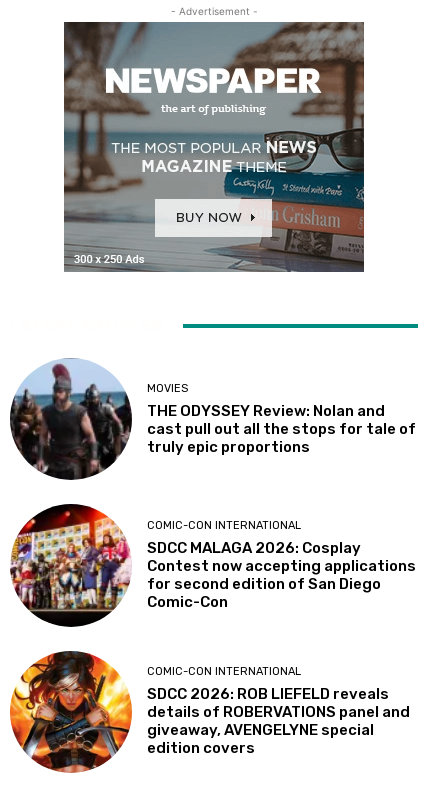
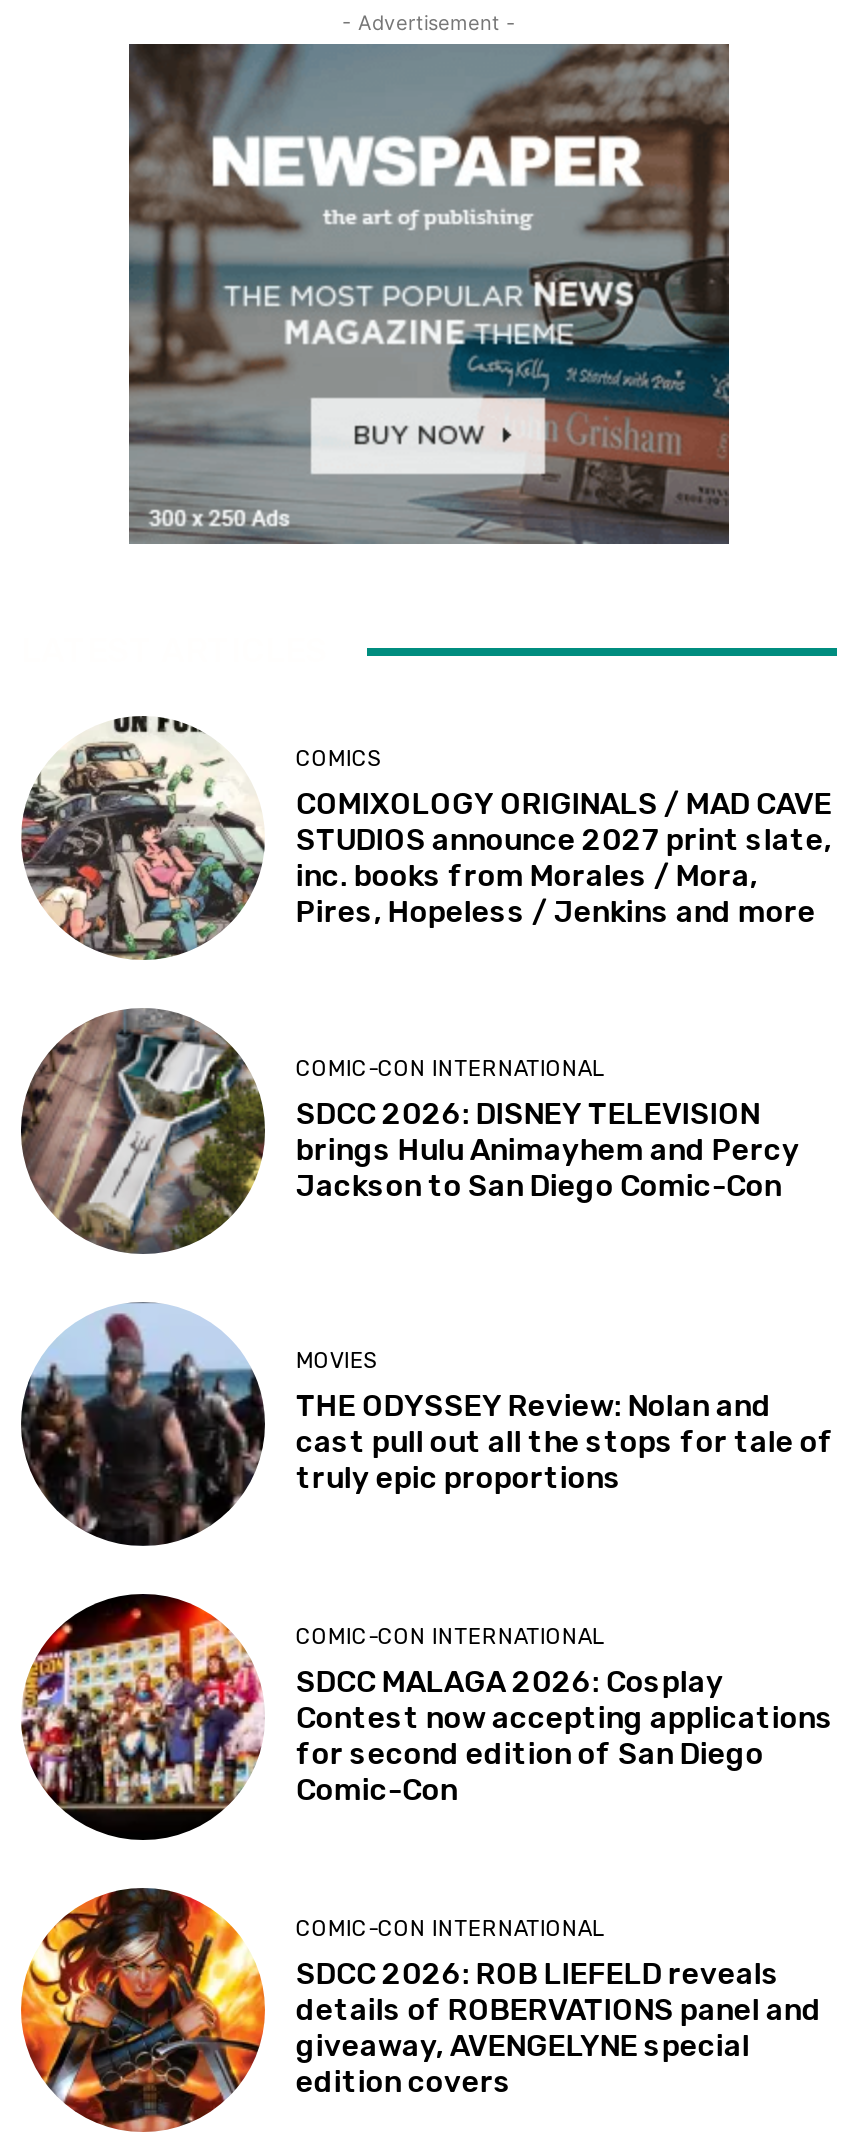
none -> [19,1010,800,1254] [image] | COMIC-CON INTERNATIONAL | SDCC 2026: DISNEY TELEVISION | brings Hulu Animayhem and Percy | Jackson to San Diego Comic-Con
none -> [21,716,832,962] [image] | COMICS | COMIXOLOGY ORIGINALS / MAD CAVE | STUDIOS announce 2027 print slate, | inc. books from Morales / Mora, | Pires, Hopeless / Jenkins and more

